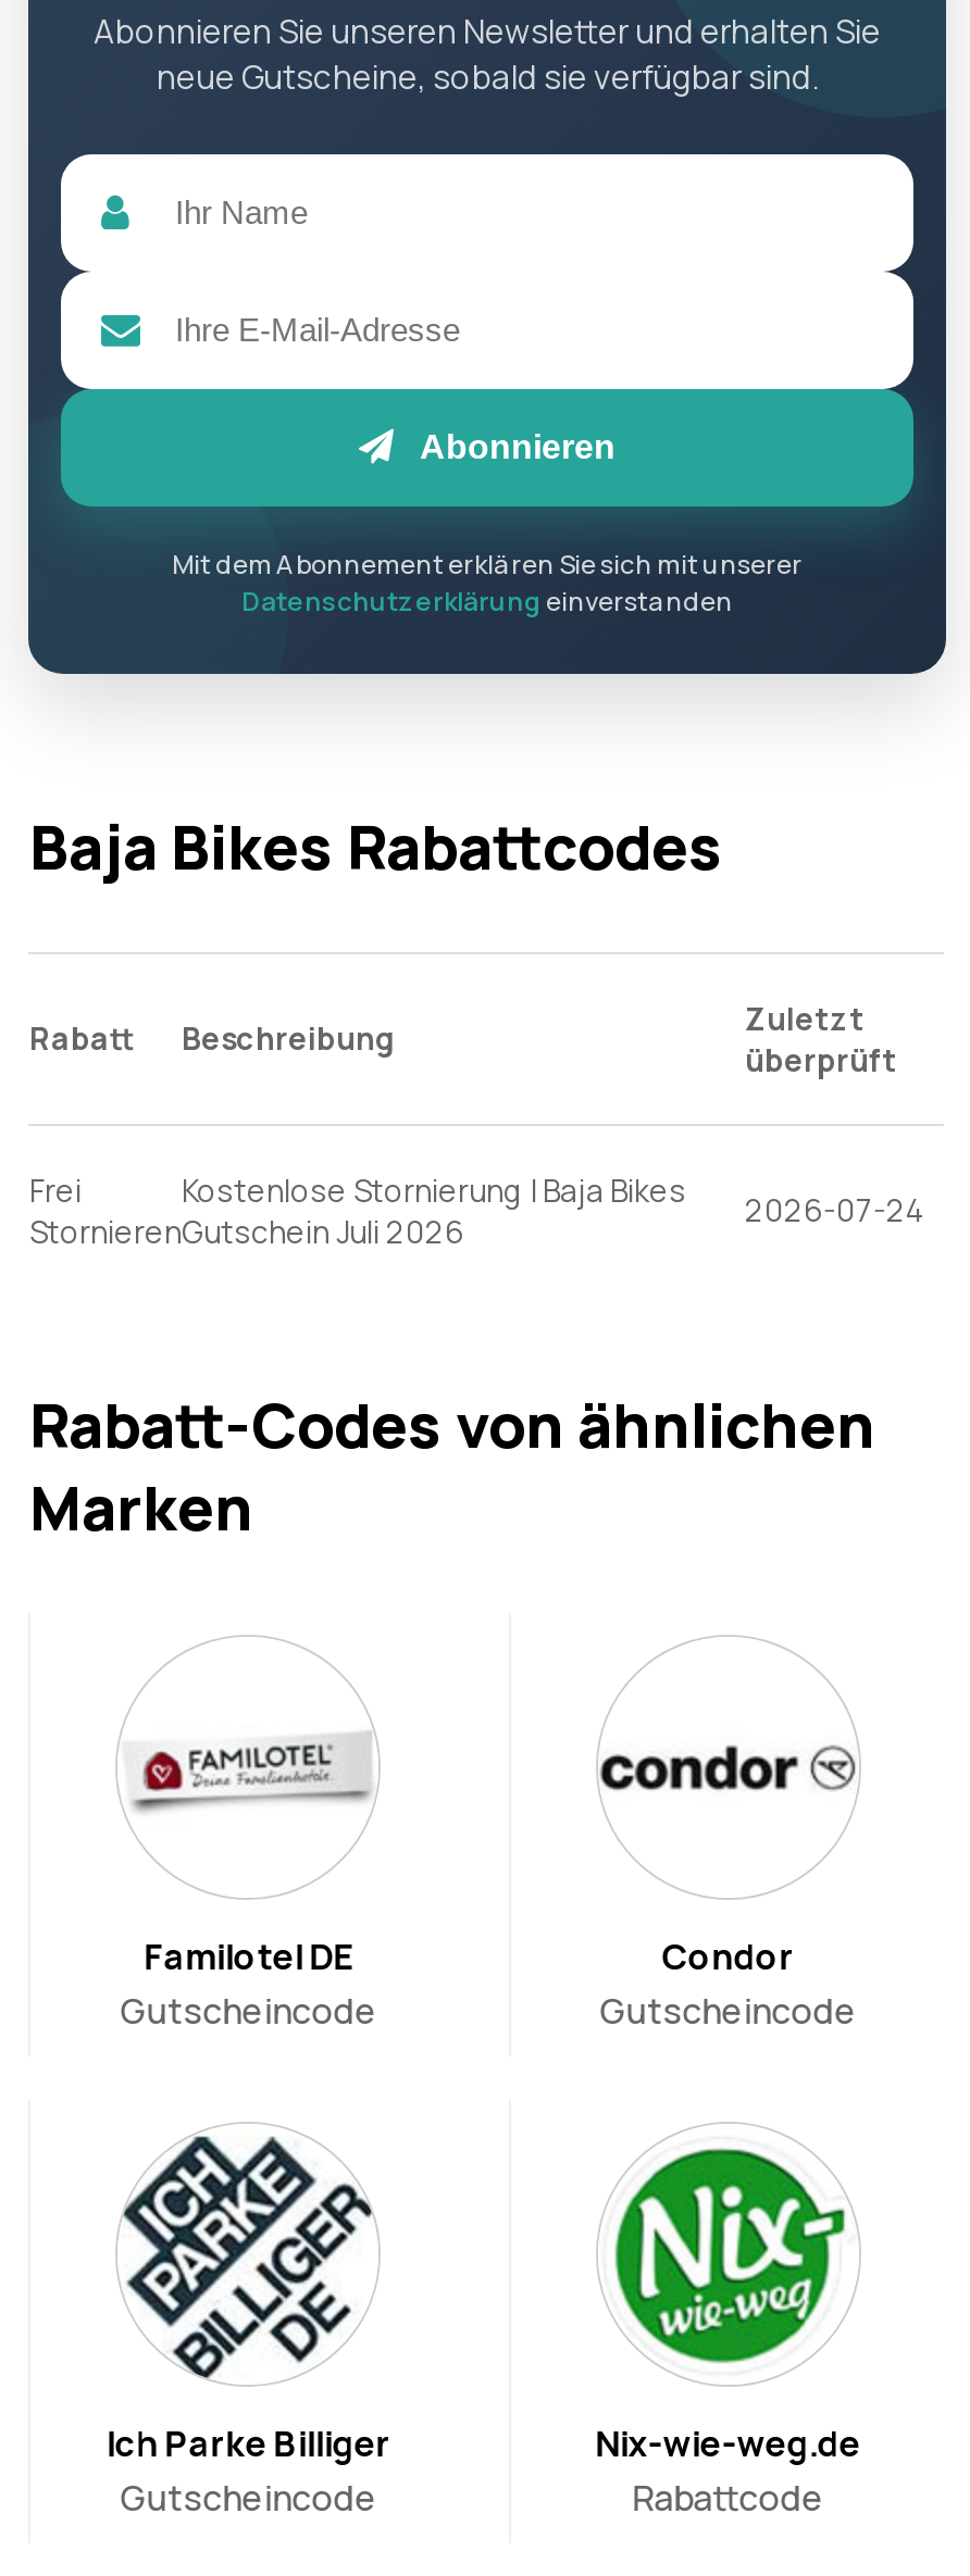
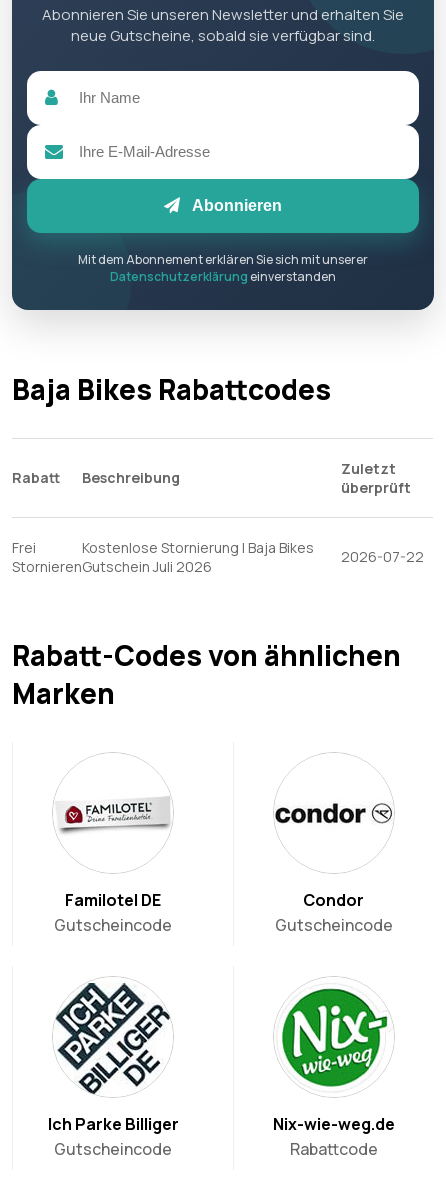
[745,1188,925,1230] 2026-07-24 -> [341,547,424,566] 2026-07-22

